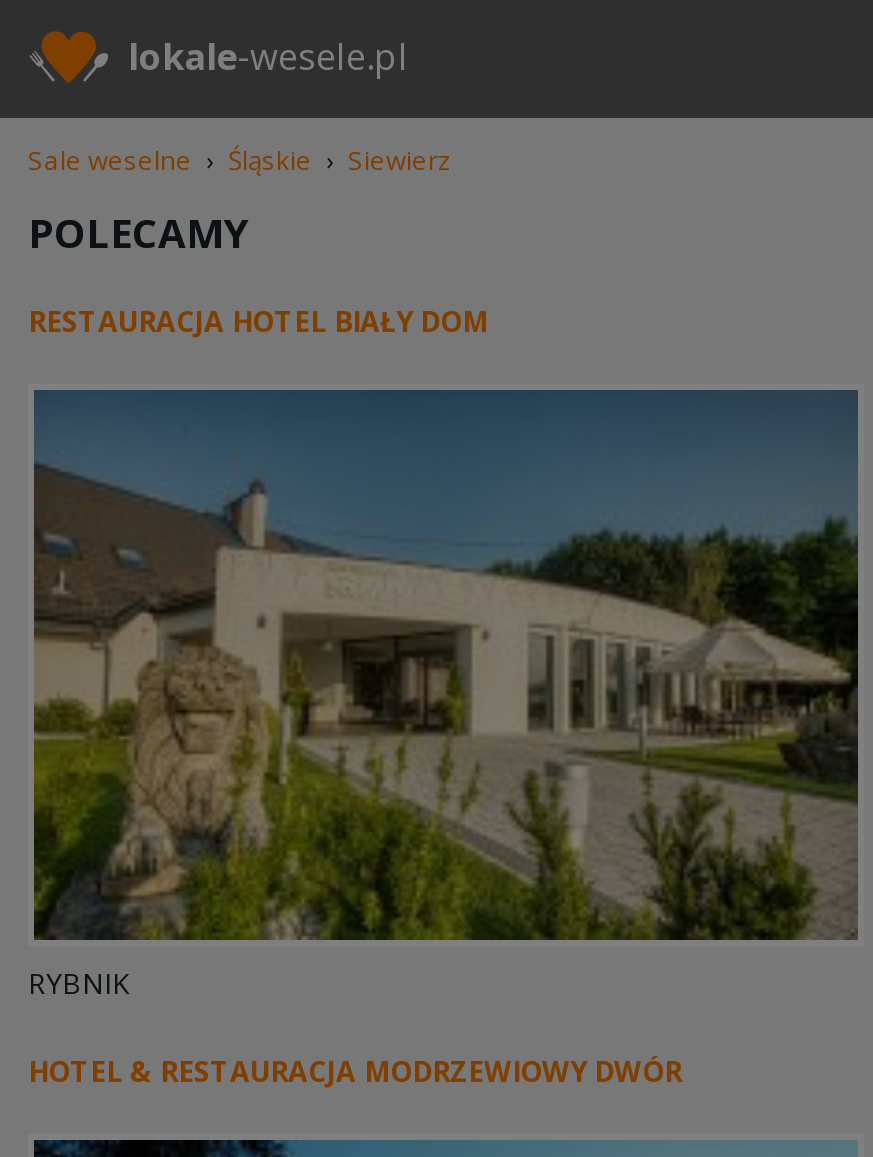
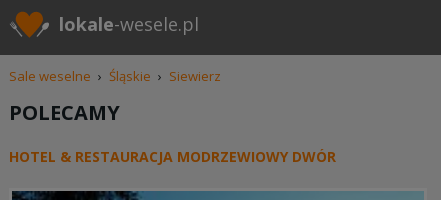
[28,302,488,340] RESTAURACJA HOTEL BIAŁY DOM -> none
[28,388,860,1001] [image] | RYBNIK -> none

